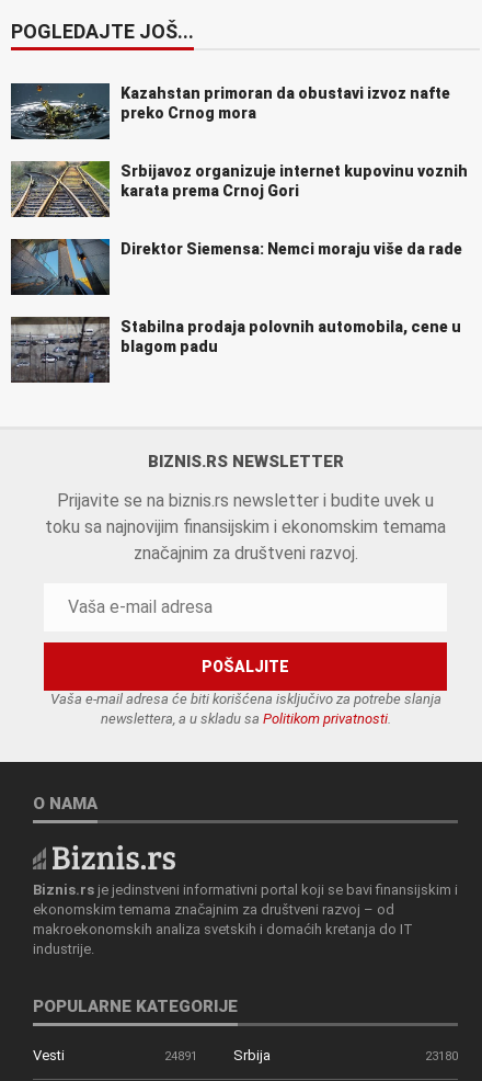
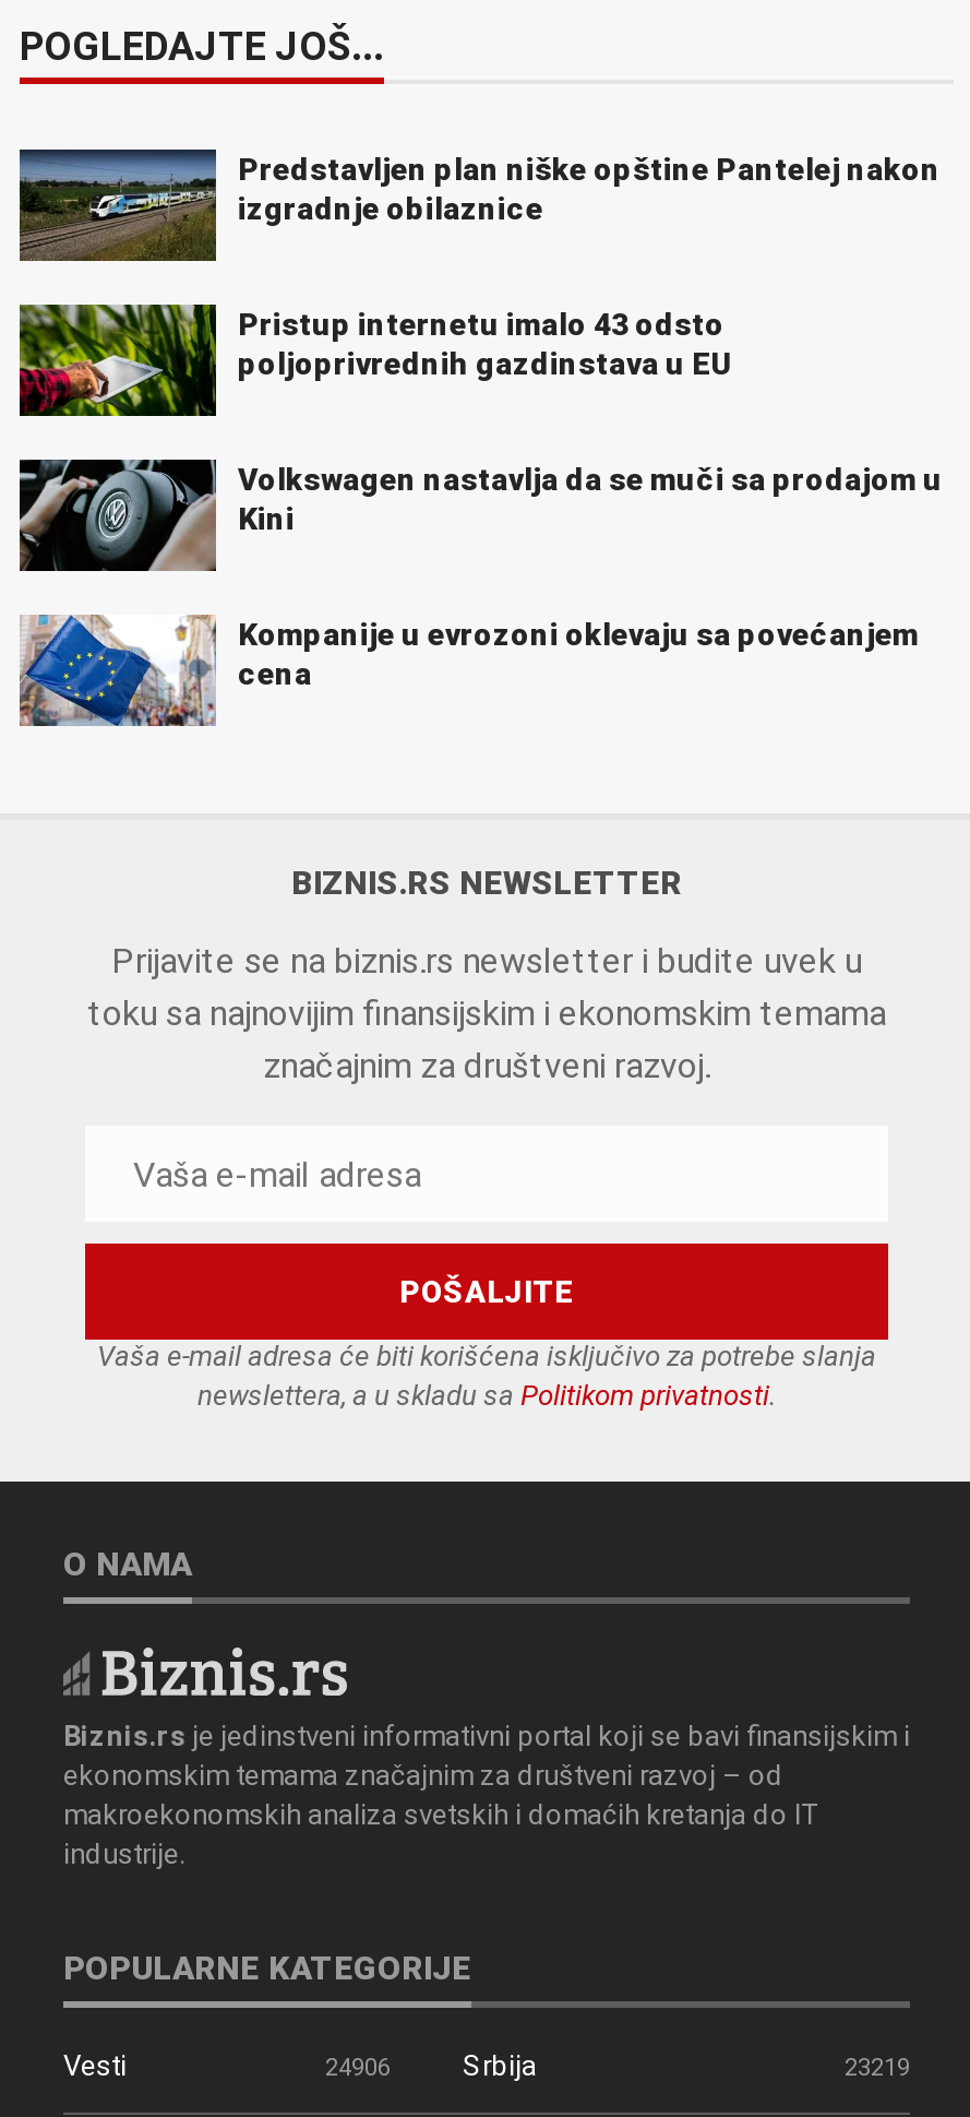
[10,85,450,139] [image] | Kazahstan primoran da obustavi izvoz nafte | preko Crnog mora -> [20,153,941,261] [image] | Predstavljen plan niške opštine Pantelej nakon | izgradnje obilaznice
[10,161,468,218] [image] | Srbijavoz organizuje internet kupovinu voznih | karata prema Crnoj Gori -> [17,305,733,418] [image] | Pristup internetu imalo 43 odsto | poljoprivrednih gazdinstava u EU
[11,238,462,296] [image] | Direktor Siemensa: Nemci moraju više da rade -> [20,457,943,573] [image] | Volkswagen nastavlja da se muči sa prodajom u | Kini
[11,316,461,384] [image] | Stabilna prodaja polovnih automobila, cene u | blagom padu -> [20,615,919,728] [image] | Kompanije u evrozoni oklevaju sa povećanjem | cena
[164,1049,197,1063] 24891 -> [325,2054,391,2082] 24906
[425,1049,458,1063] 23180 -> [845,2054,910,2082] 23219

